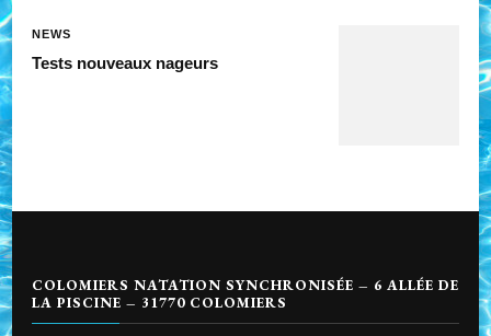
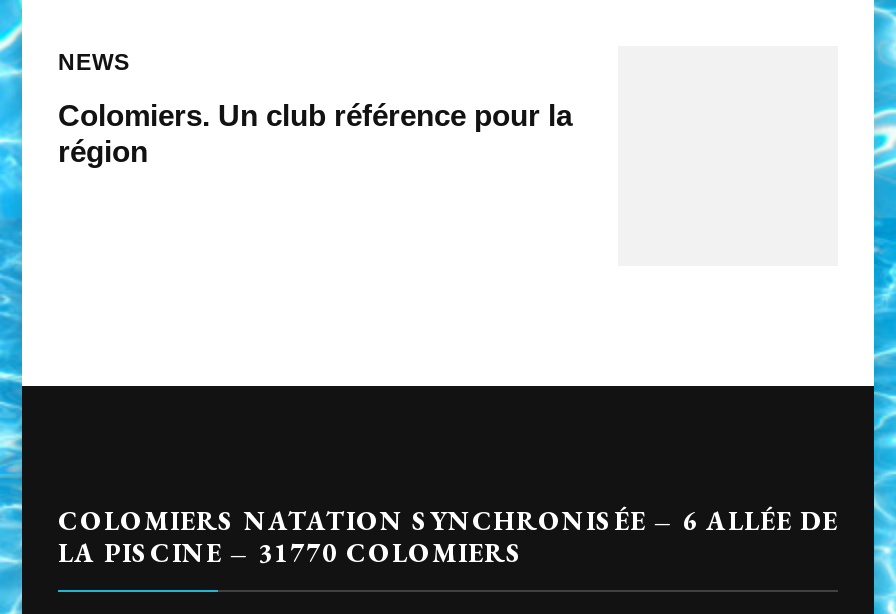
[32,54,218,72] Tests nouveaux nageurs -> [58,98,572,168] Colomiers. Un club référence pour la | région

